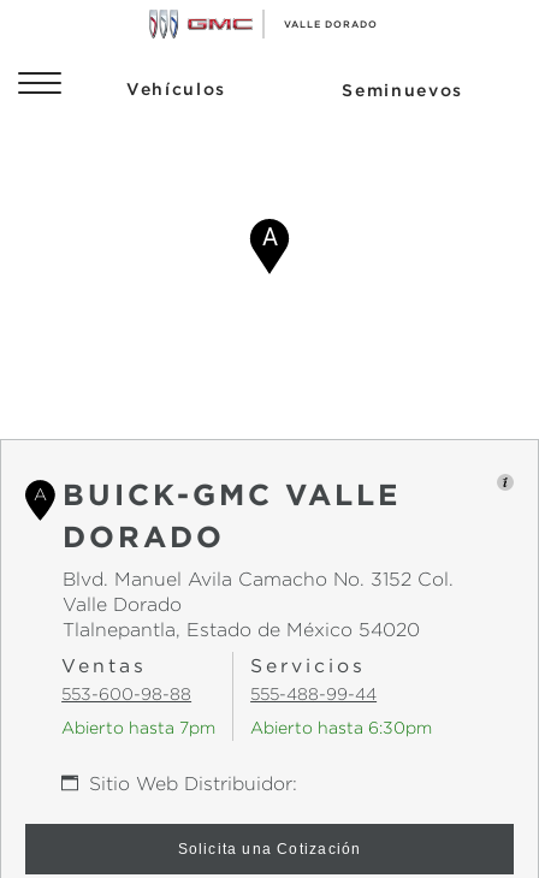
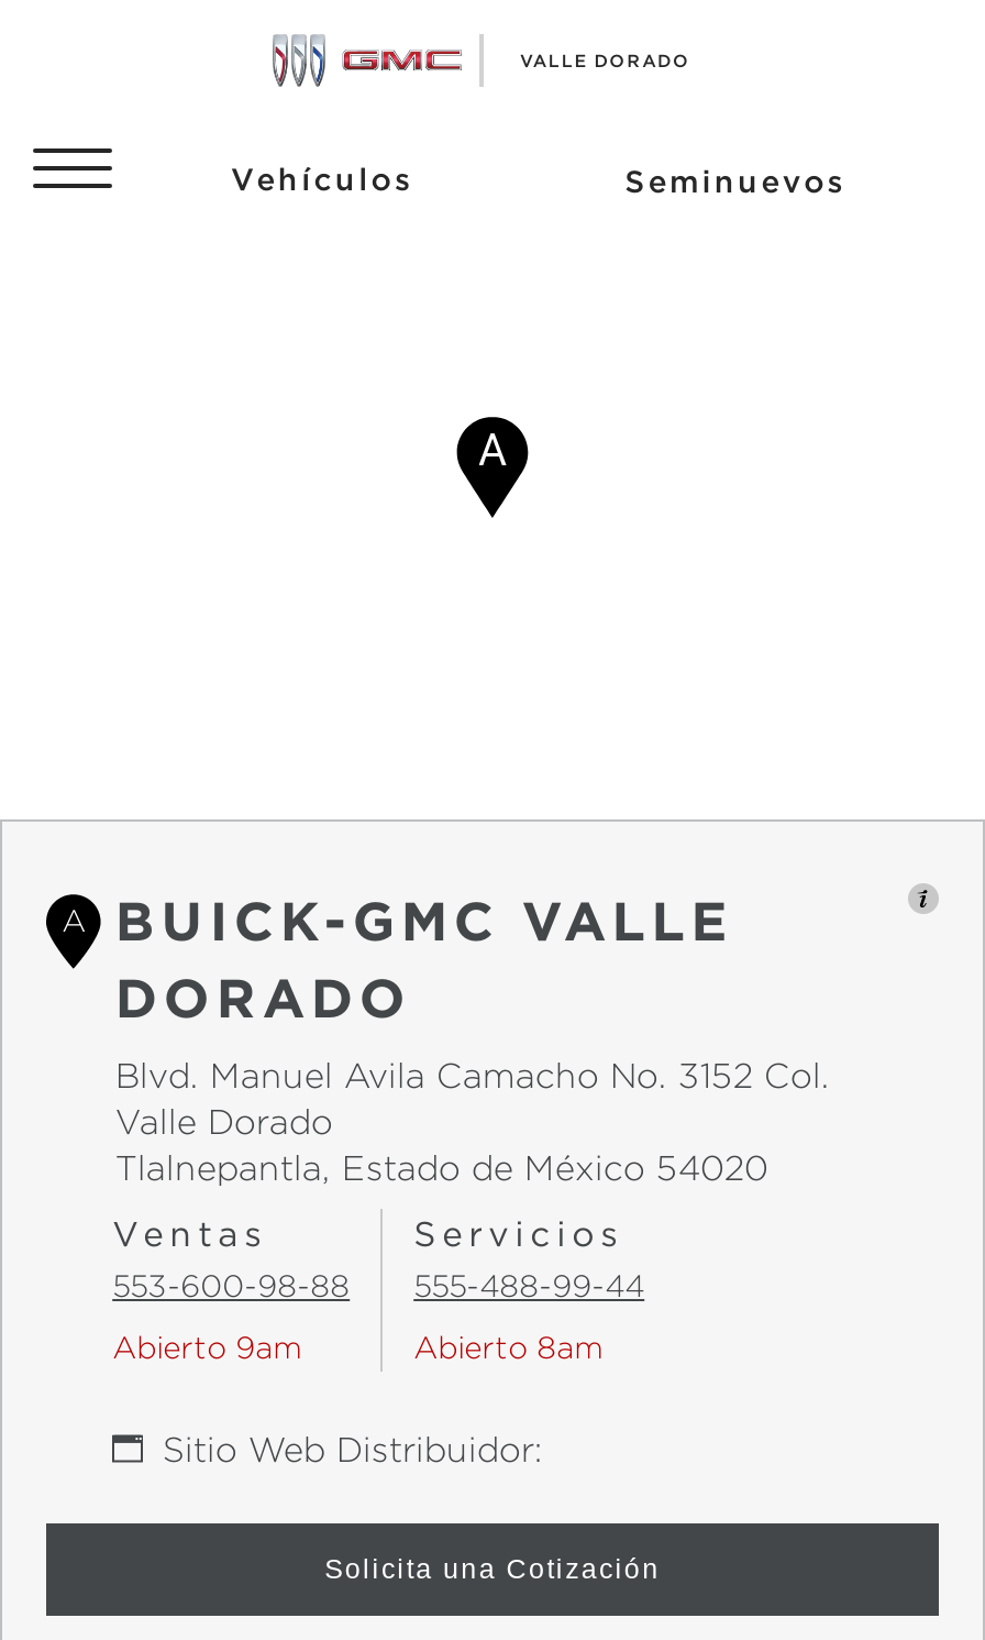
[61,718,215,738] Abierto hasta 7pm -> [112,1330,301,1365] Abierto 9am
[250,718,432,738] Abierto hasta 6:30pm -> [414,1330,603,1365] Abierto 8am

